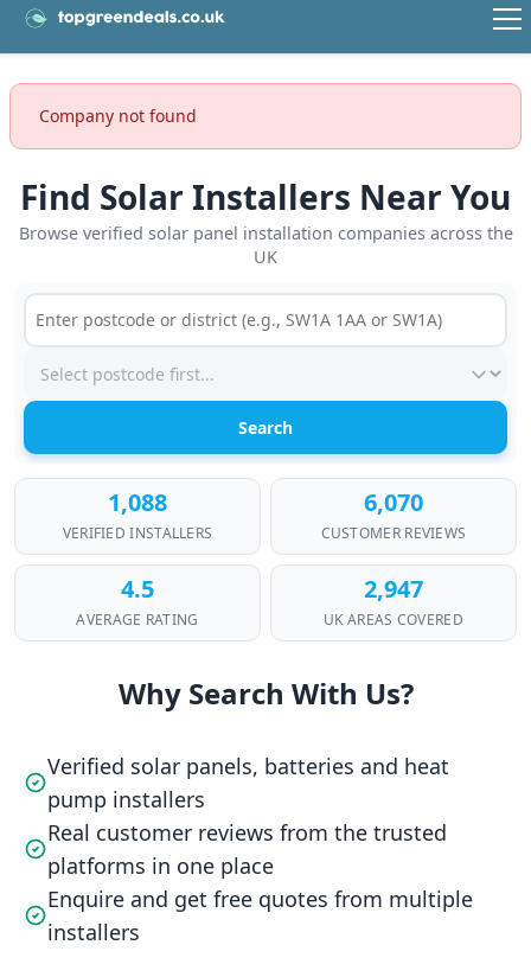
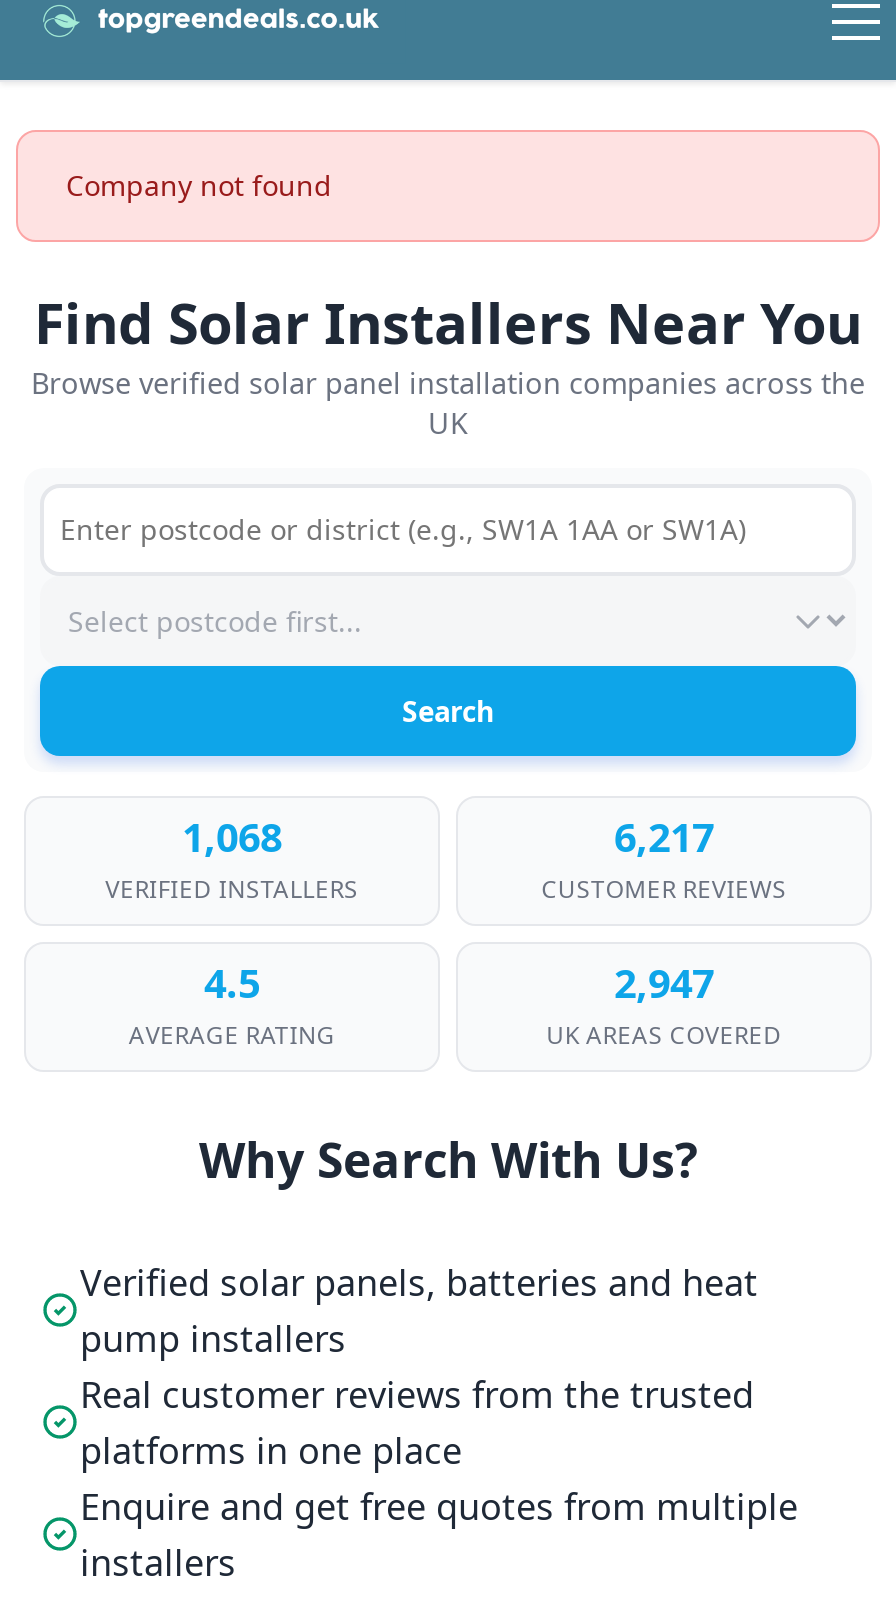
[108,487,167,519] 1,088 -> [182,811,282,865] 1,068
[364,487,423,519] 6,070 -> [614,811,714,865] 6,217

